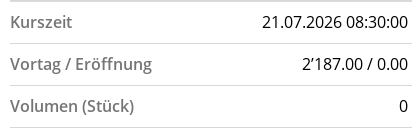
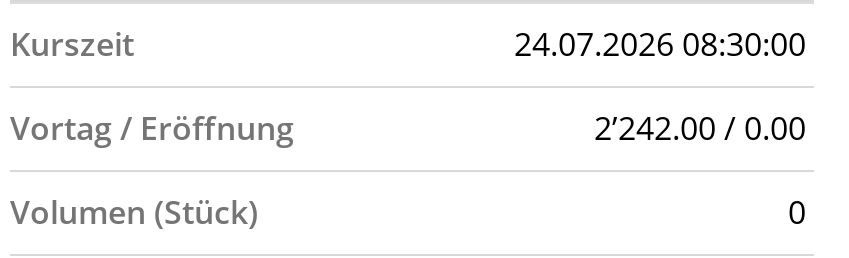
[262,11,408,33] 21.07.2026 08:30:00 -> [514,22,806,66] 24.07.2026 08:30:00
[302,53,408,75] 2’187.00 / 0.00 -> [594,106,806,150] 2’242.00 / 0.00

